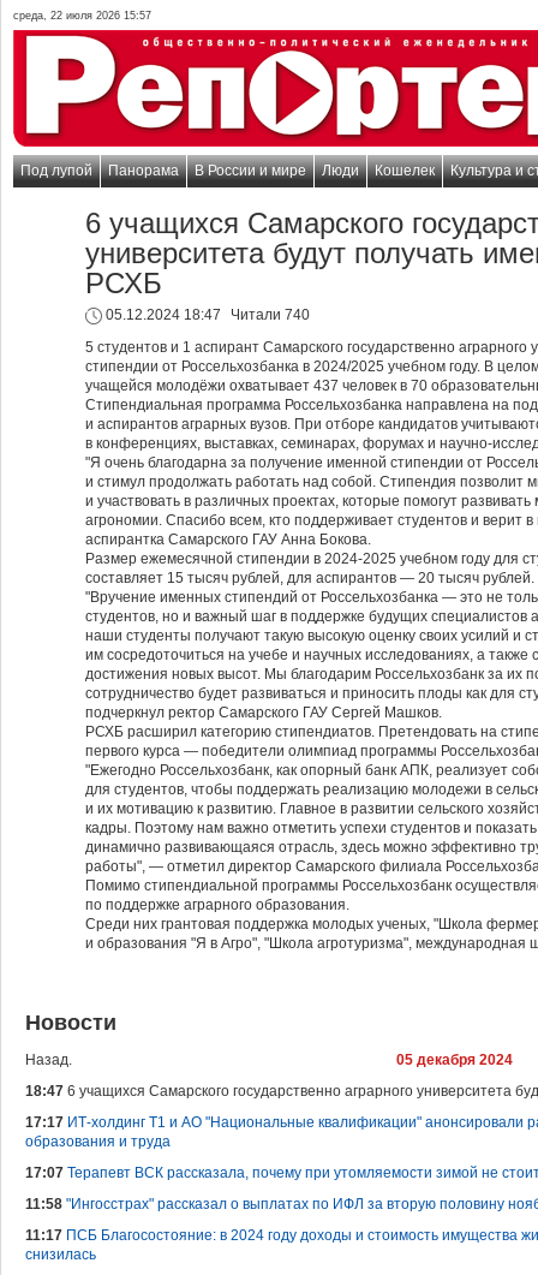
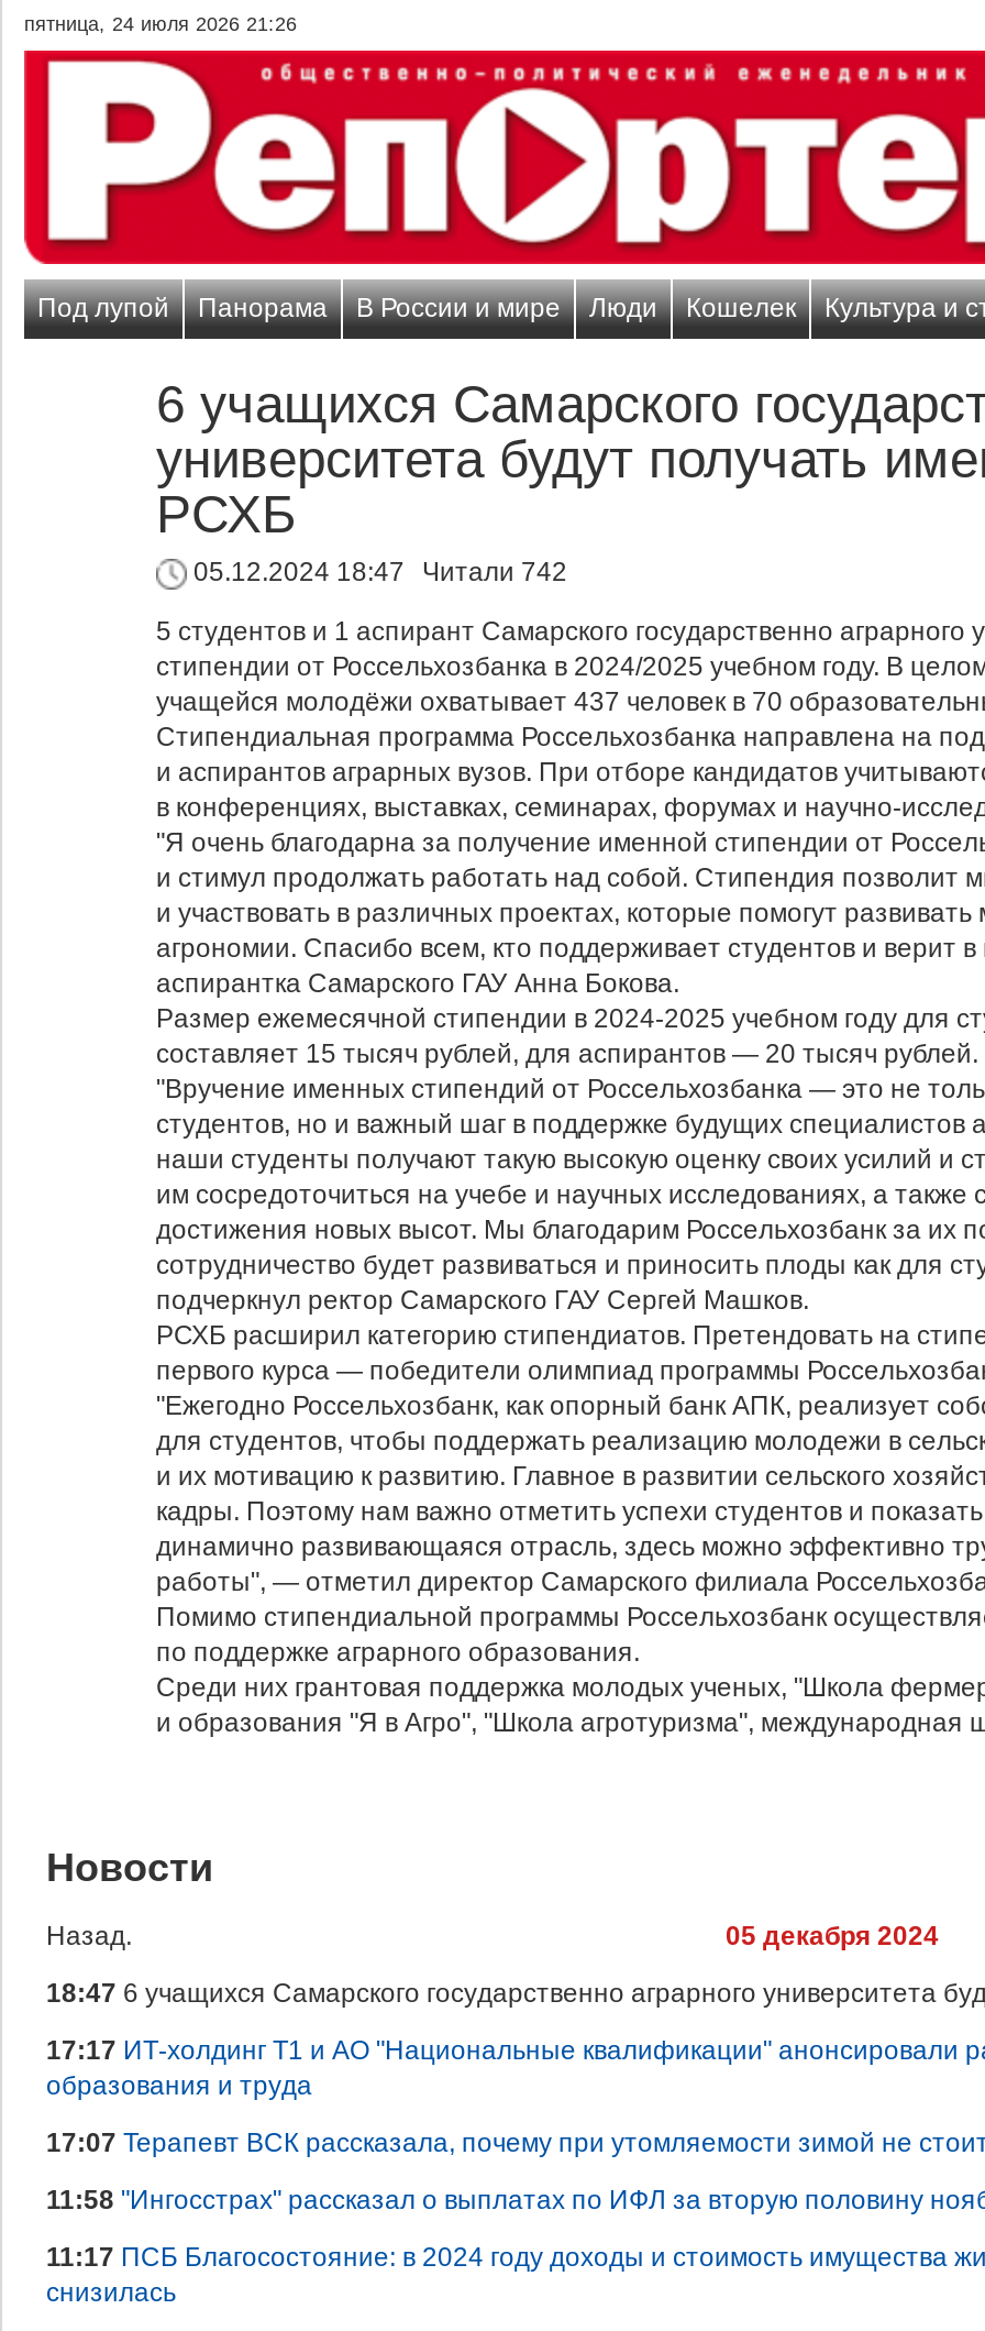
[13,10,151,22] среда, 22 июля 2026 15:57 -> [24,13,297,35] пятница, 24 июля 2026 21:26
[102,306,310,323] 05.12.2024 18:47 Читали 740 -> [187,557,567,587] 05.12.2024 18:47 Читали 742

